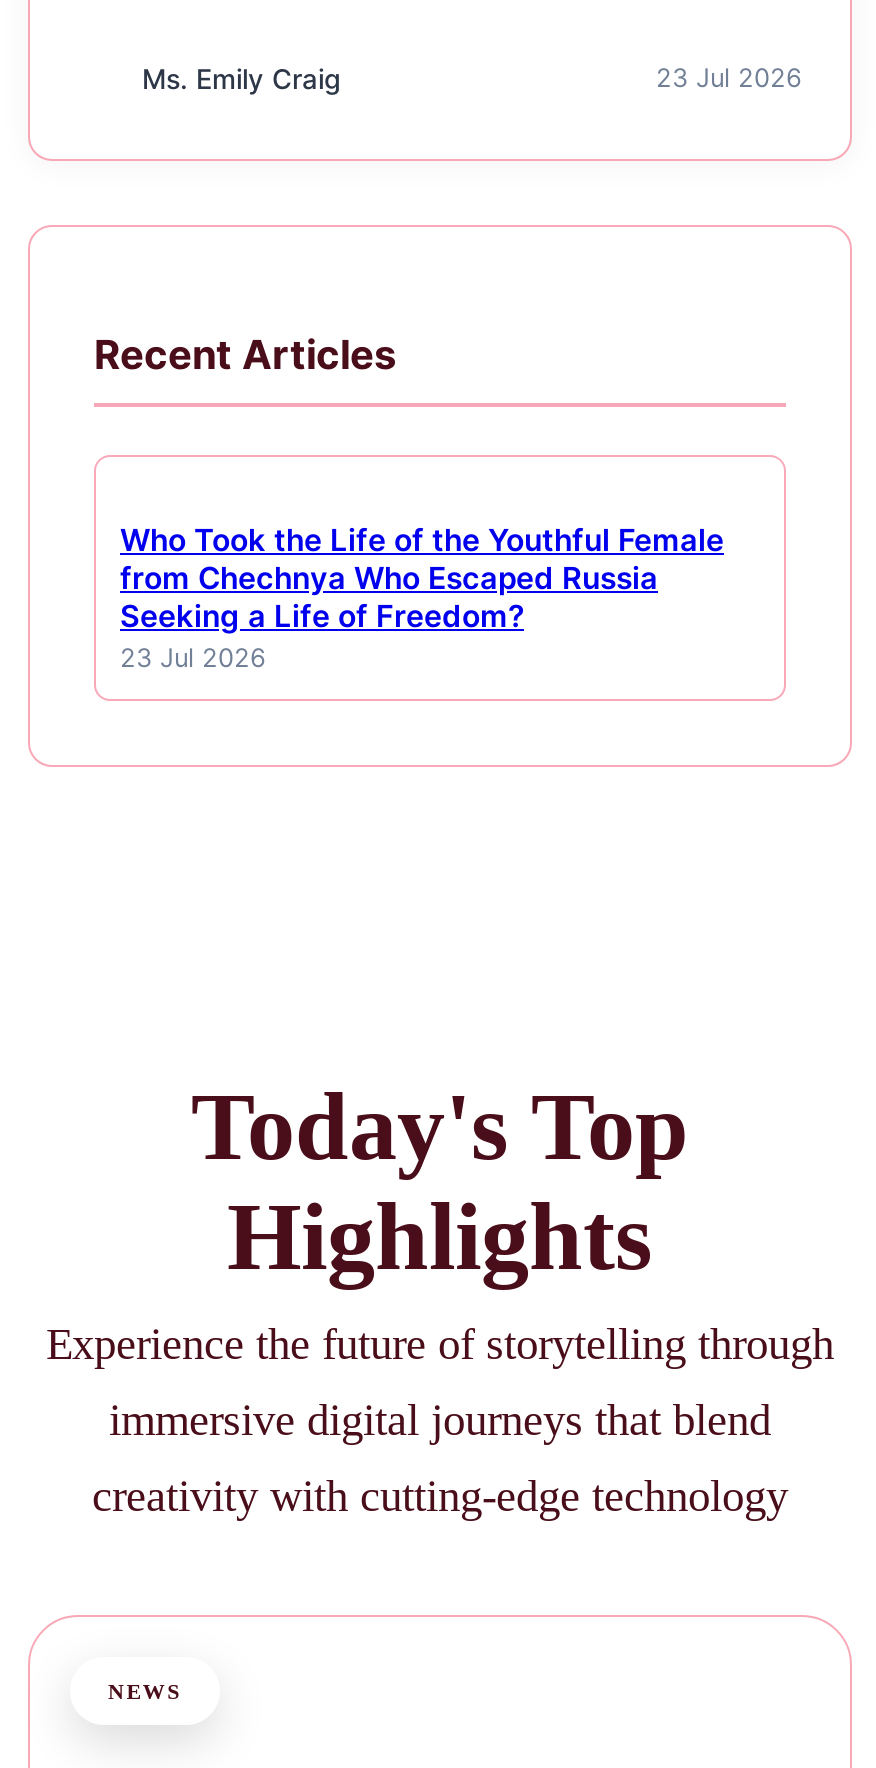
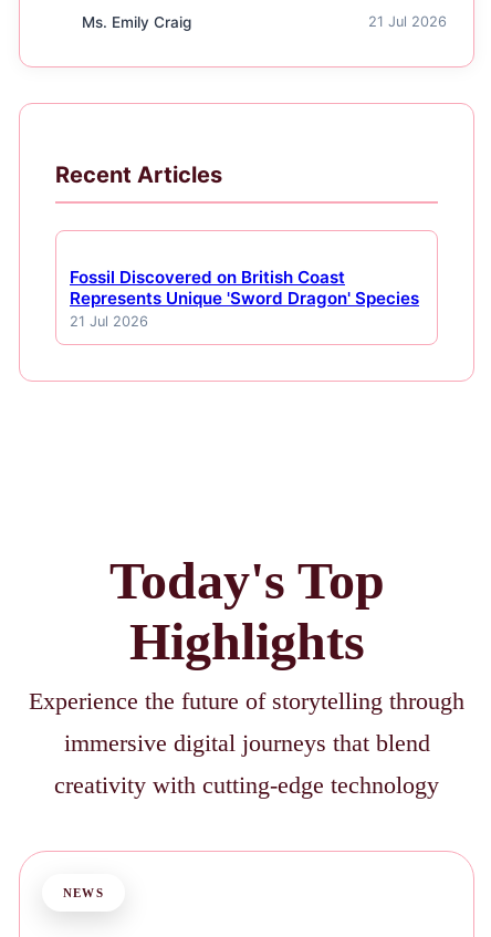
[656,64,802,94] 23 Jul 2026 -> [368,14,447,30] 21 Jul 2026
[120,521,724,673] Who Took the Life of the Youthful Female | from Chechnya Who Escaped Russia | Seeking a Life of Freedom? | 23 Jul 2026 -> [70,267,419,330] Fossil Discovered on British Coast | Represents Unique 'Sword Dragon' Species | 21 Jul 2026

